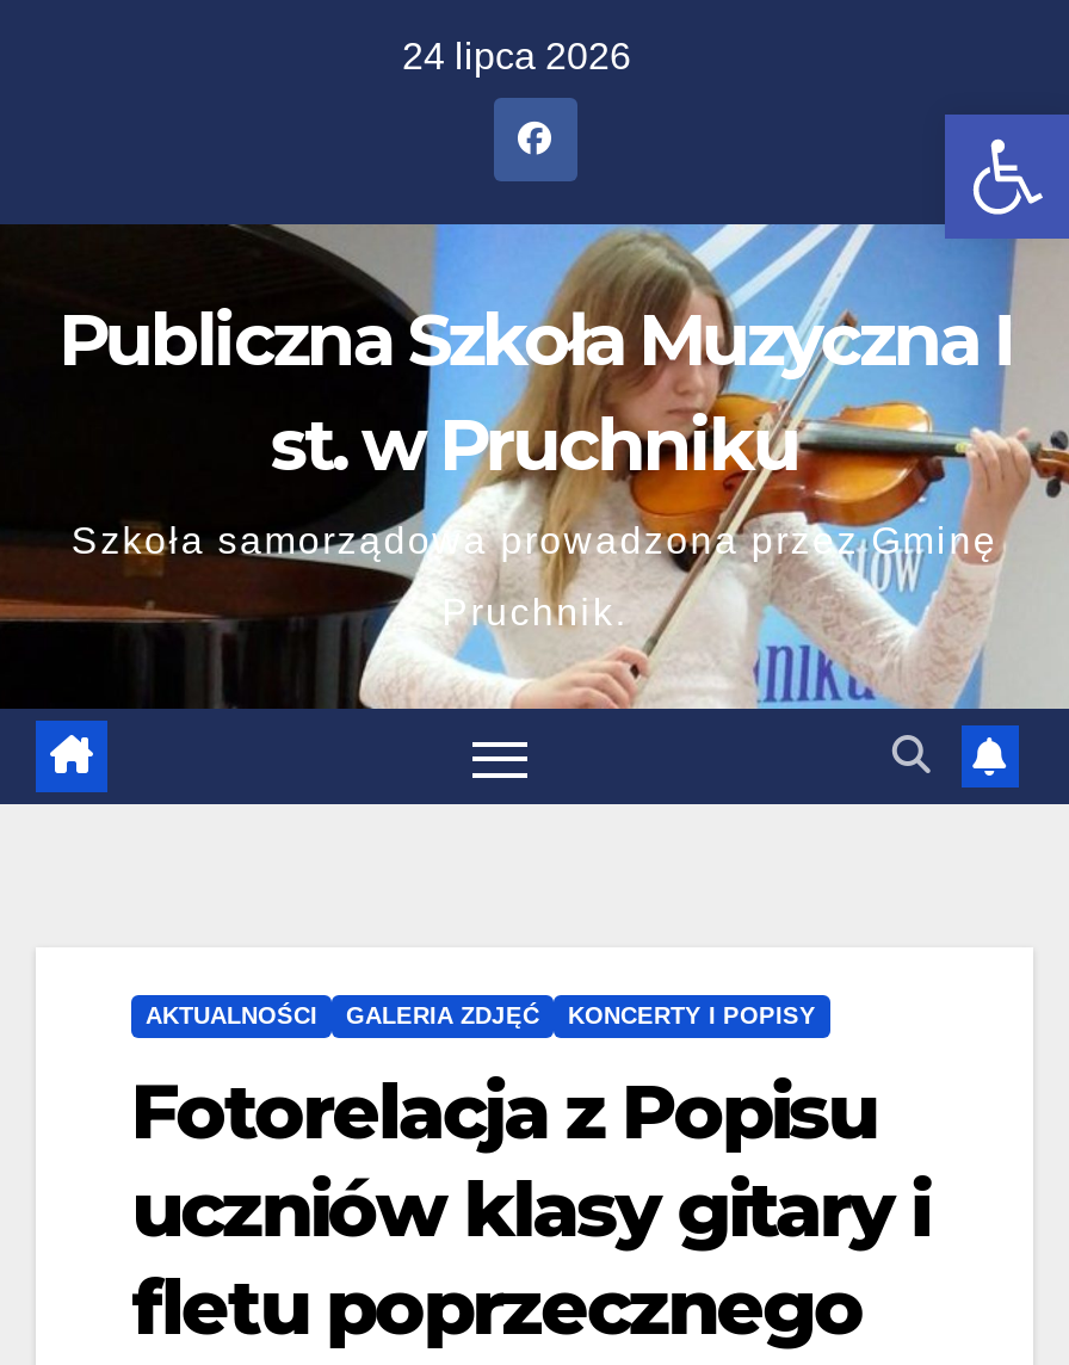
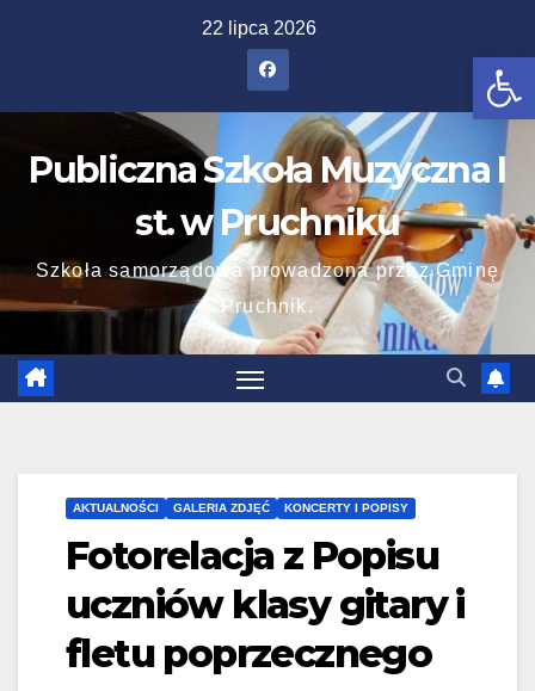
[402,36,631,76] 24 lipca 2026 -> [201,18,316,38] 22 lipca 2026

